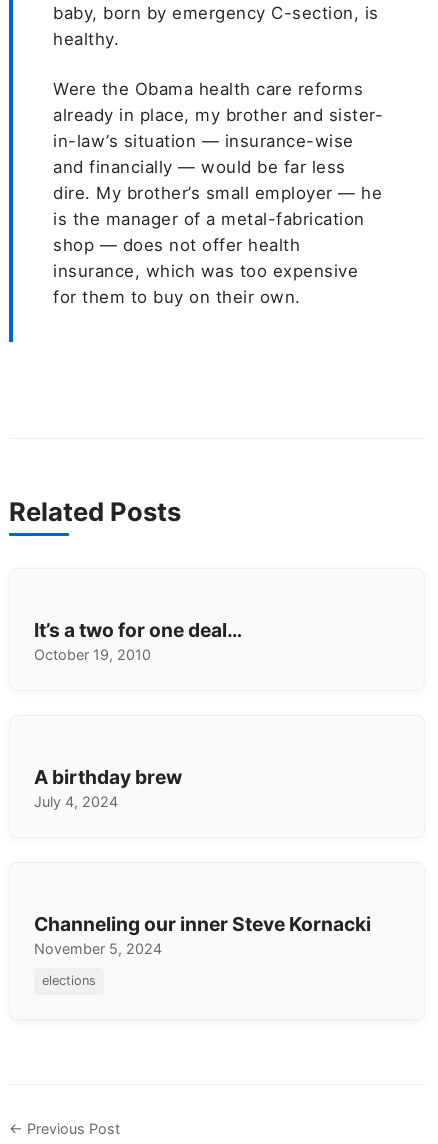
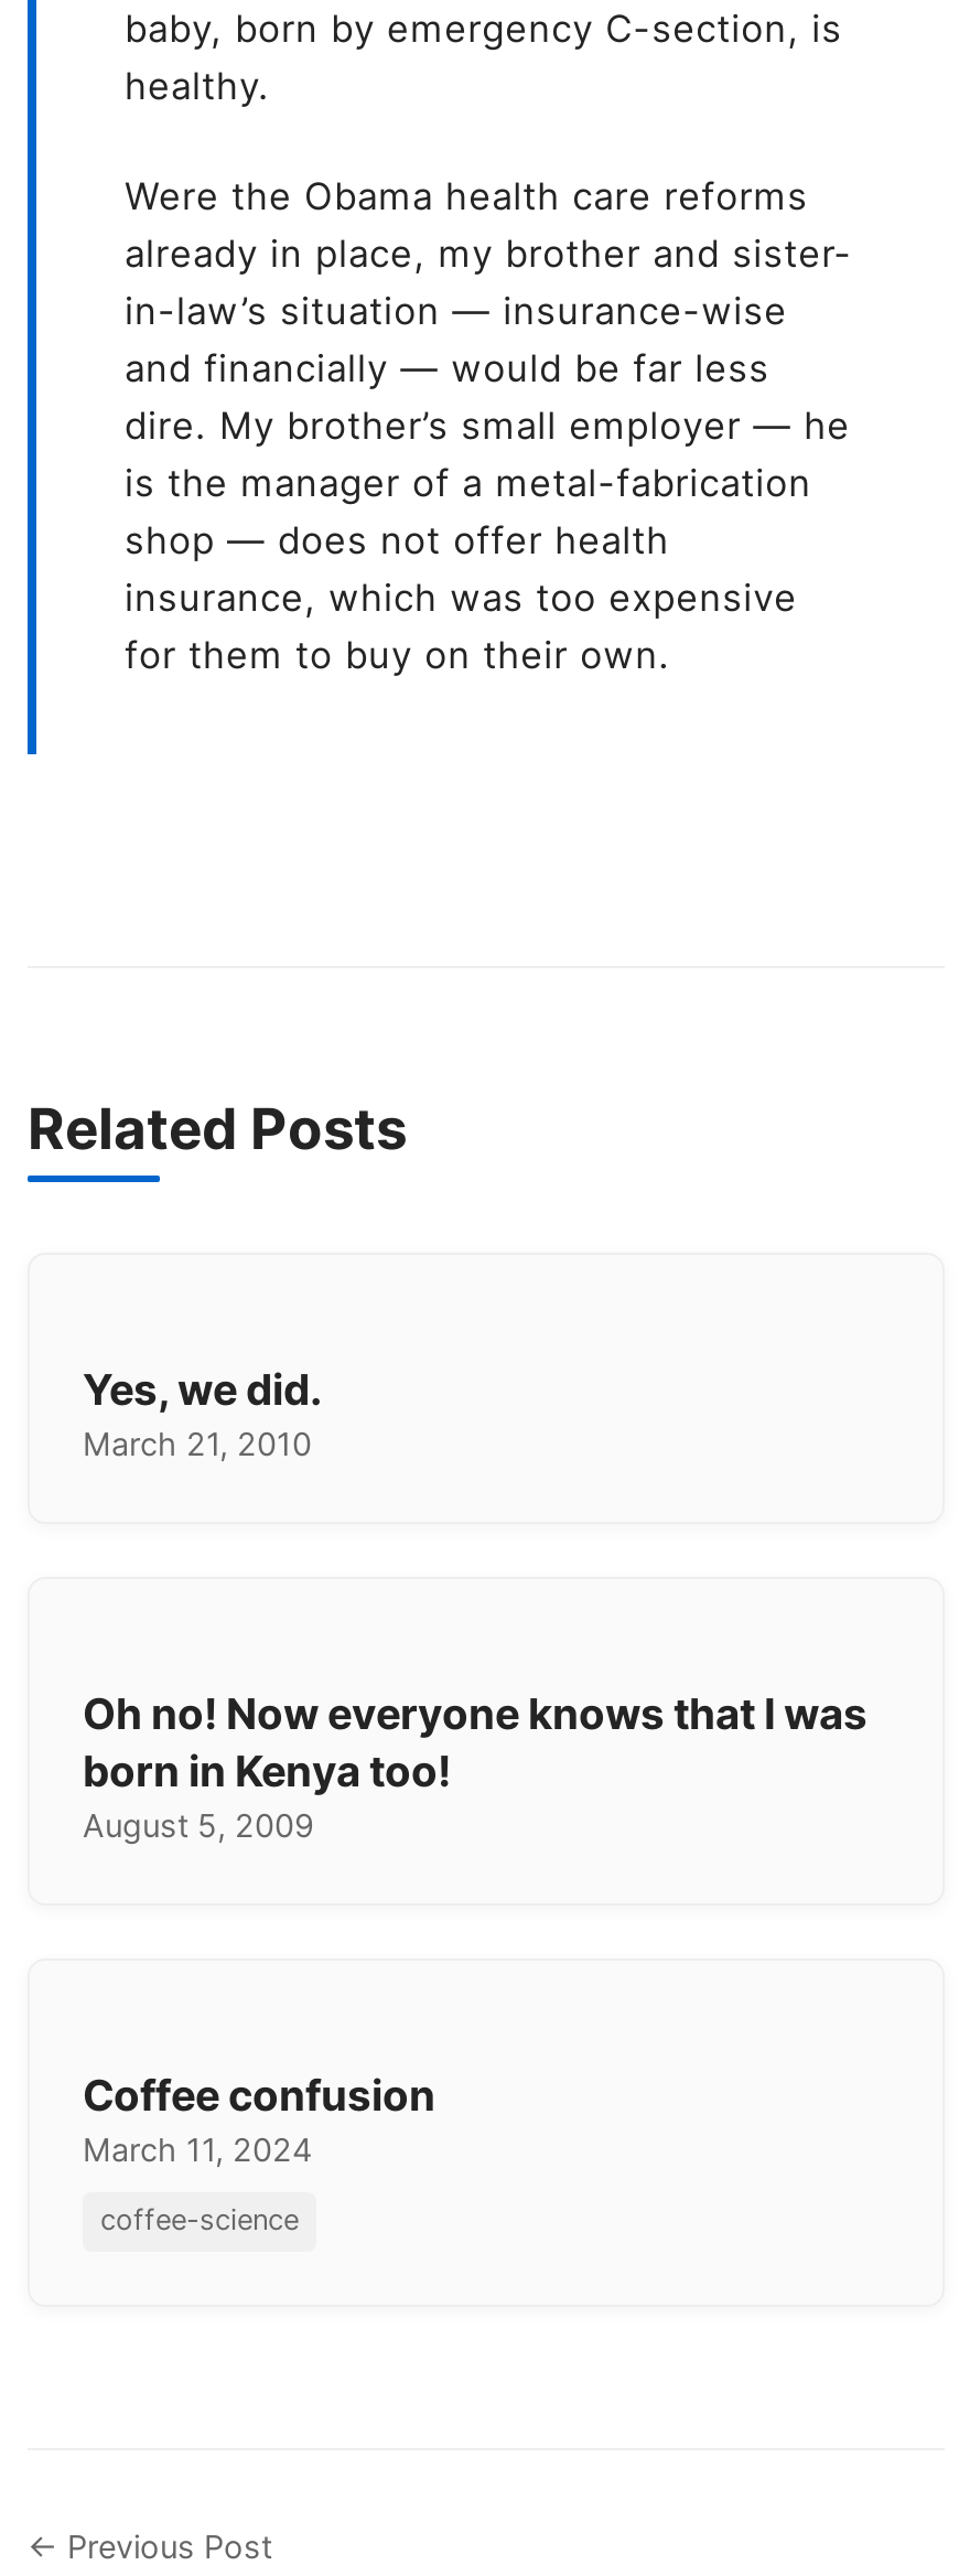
[34,618,242,663] It’s a two for one deal… | October 19, 2010 -> [83,1363,323,1463] Yes, we did. | March 21, 2010
[34,765,182,810] A birthday brew | July 4, 2024 -> [83,1688,868,1844] Oh no! Now everyone knows that I was | born in Kenya too! | August 5, 2009
[34,912,371,957] Channeling our inner Steve Kornacki | November 5, 2024 -> [83,2069,435,2168] Coffee confusion | March 11, 2024
[42,973,96,988] elections -> [100,2204,299,2237] coffee-science

